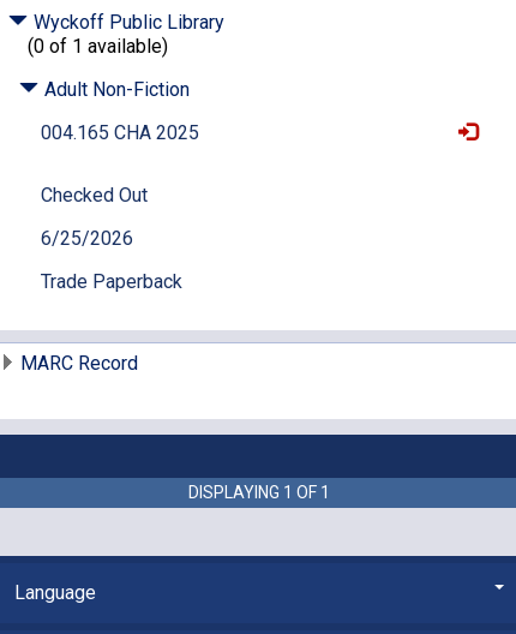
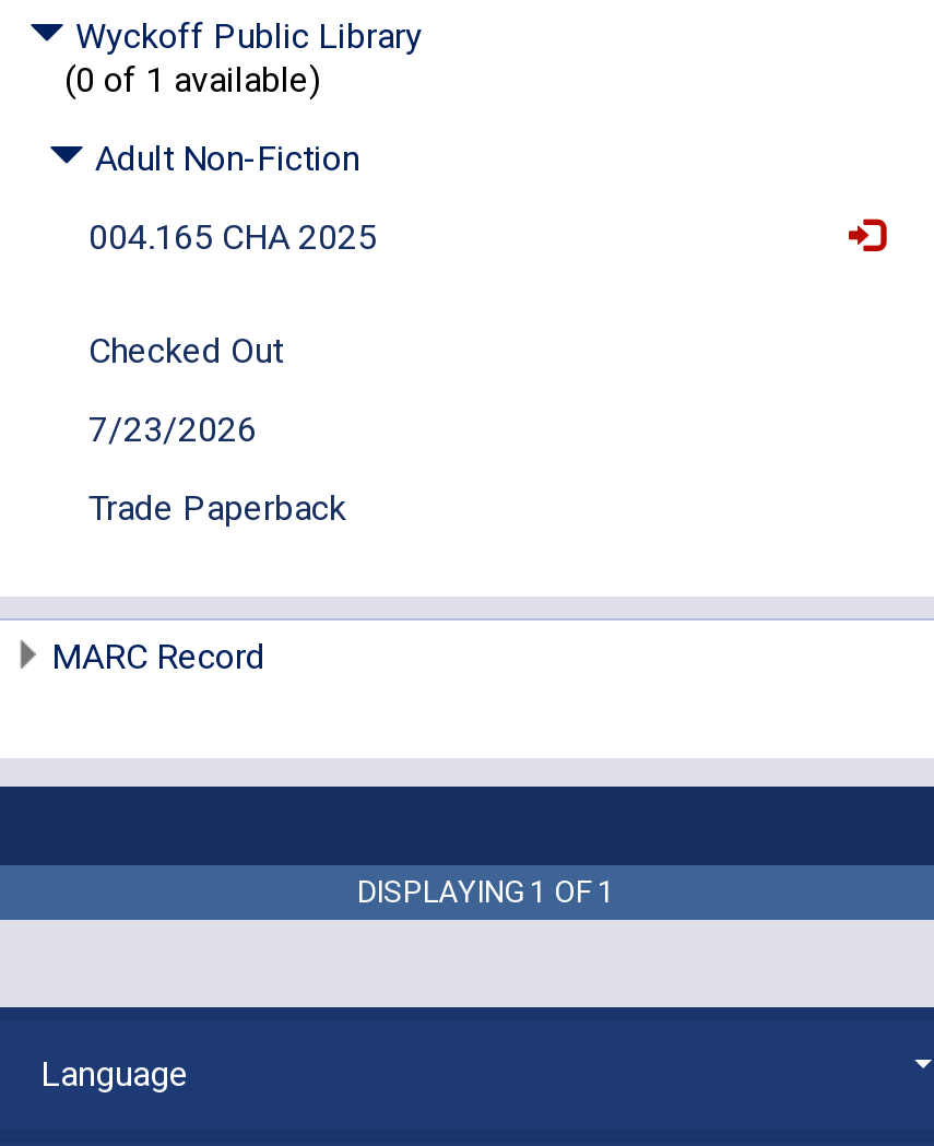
[41,227,133,250] 6/25/2026 -> [88,409,257,451] 7/23/2026

